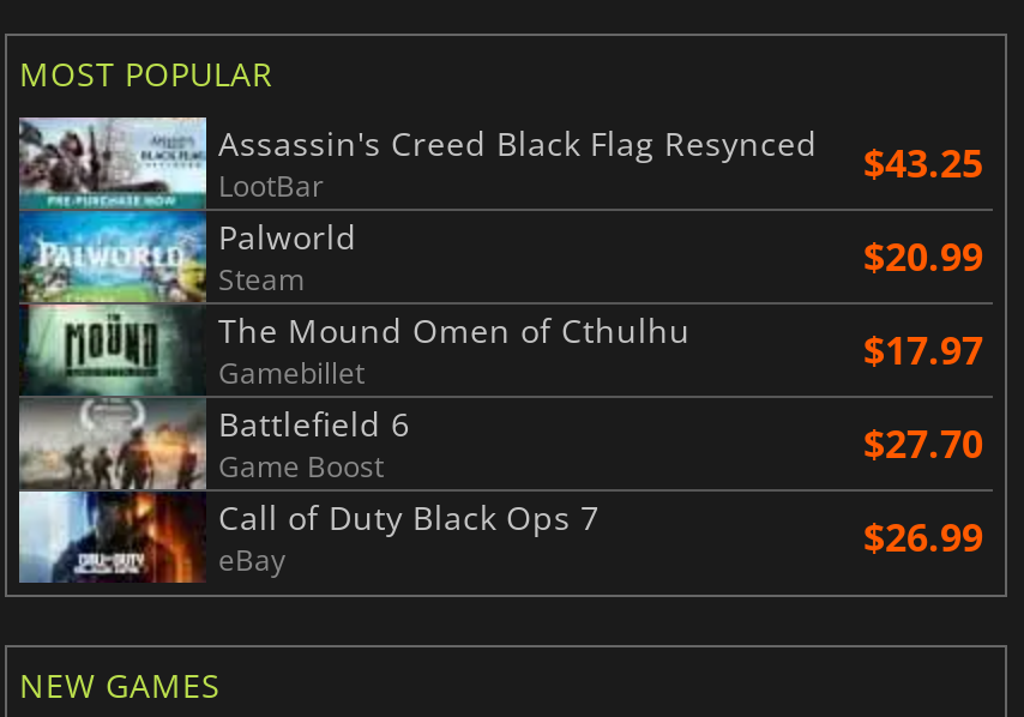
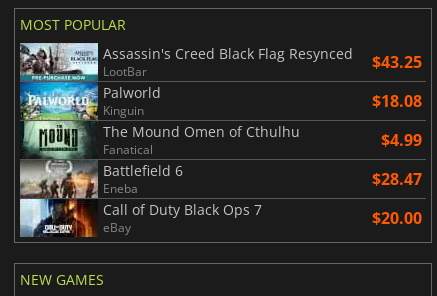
[218,229,983,299] Steam | $20.99 -> [103,90,422,119] Kinguin | $18.08
[218,323,983,392] Gamebillet | $17.97 -> [103,129,422,158] Fanatical | $4.99
[218,416,983,486] Game Boost | $27.70 -> [103,168,422,197] Eneba | $28.47
[863,510,983,563] $26.99 -> [372,207,422,229] $20.00

